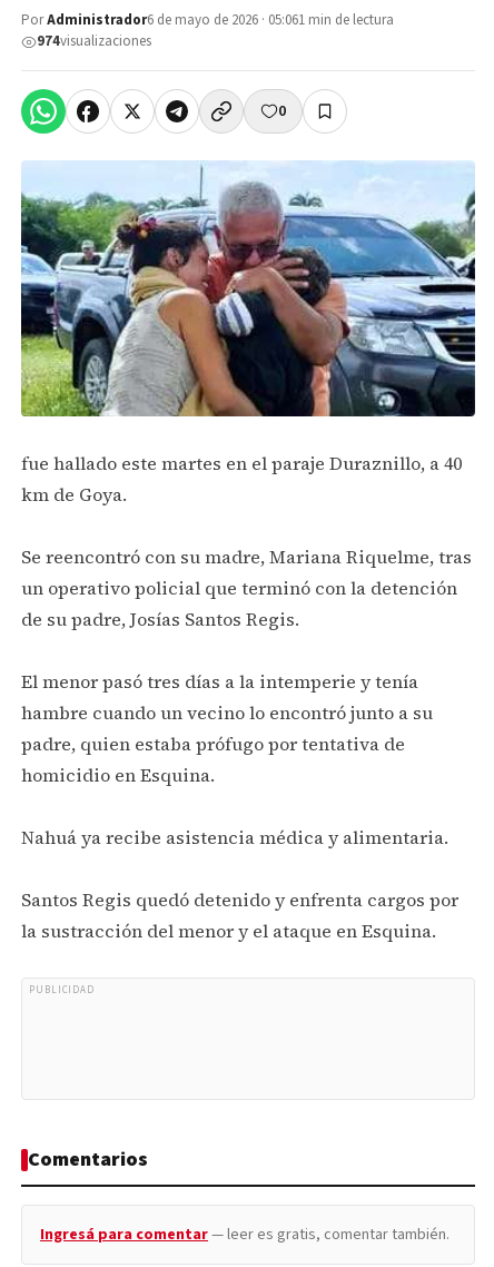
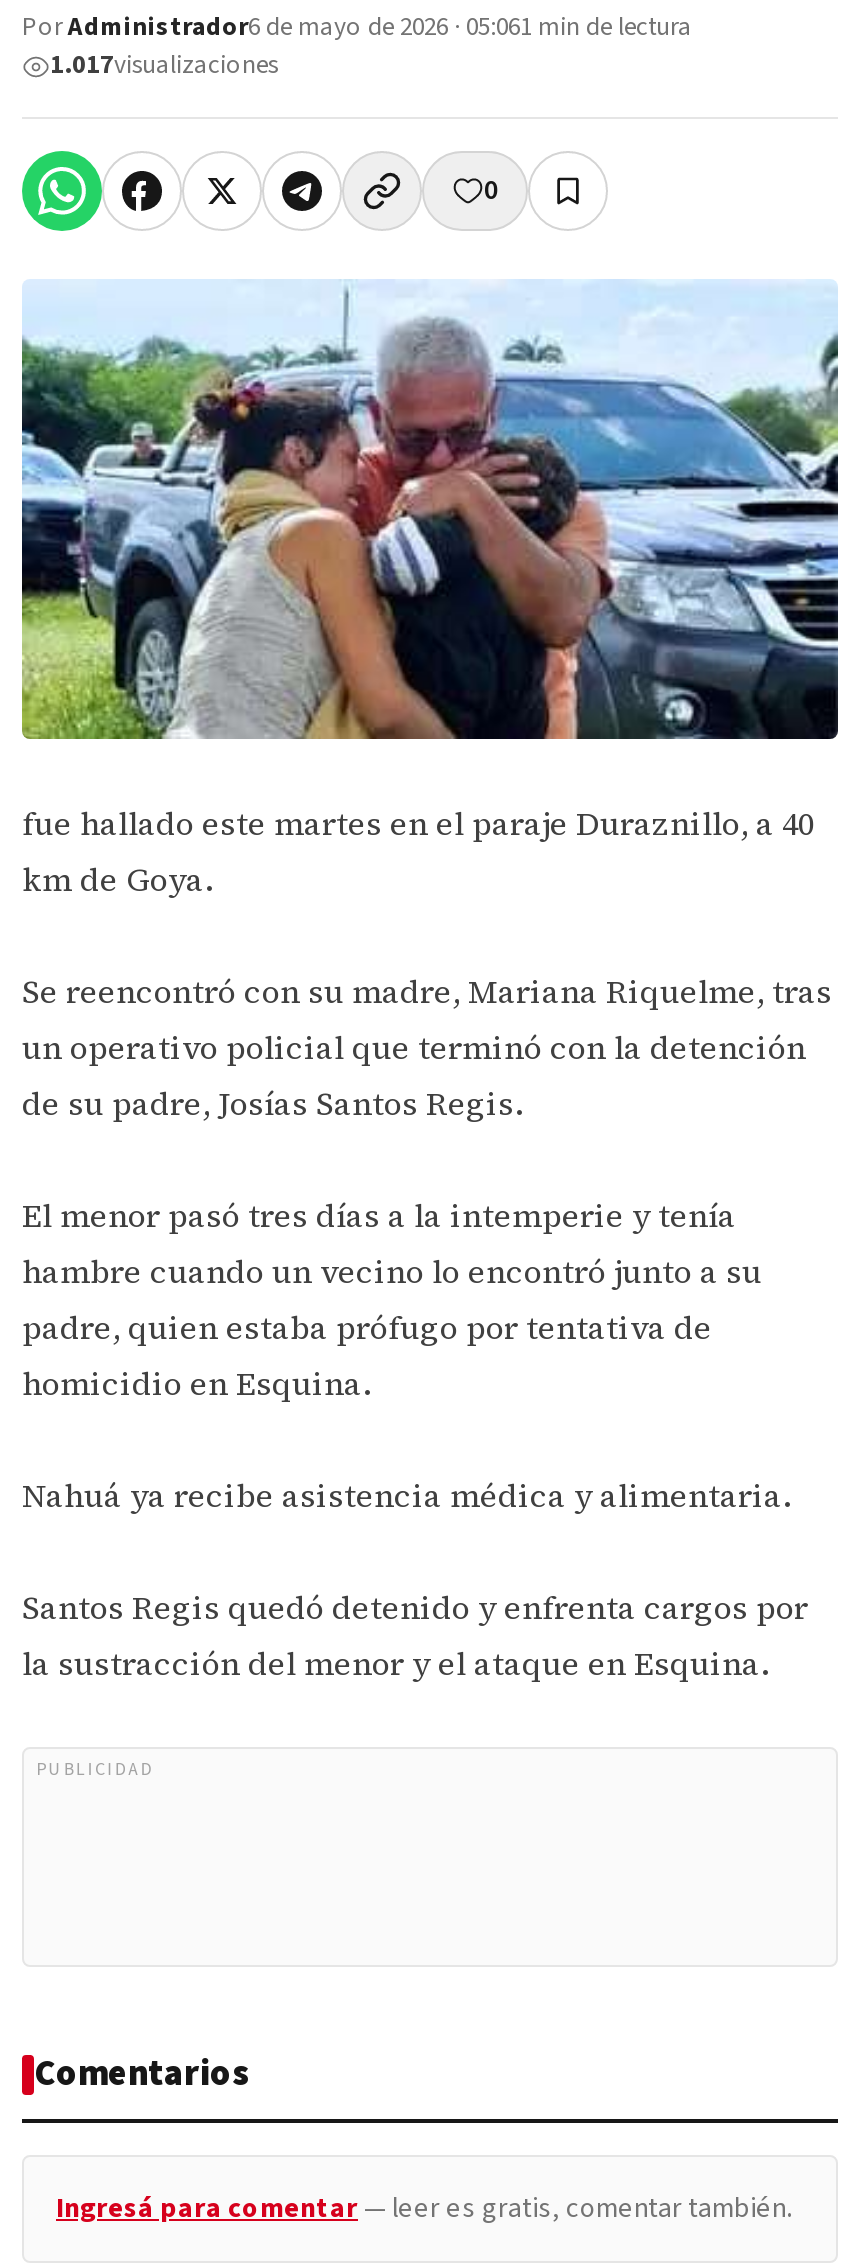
[37,31,151,51] 974visualizaciones -> [50,47,278,83] 1.017visualizaciones

